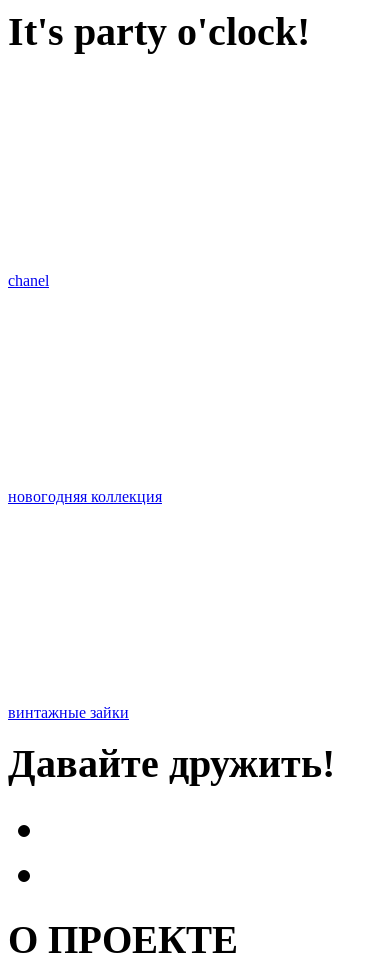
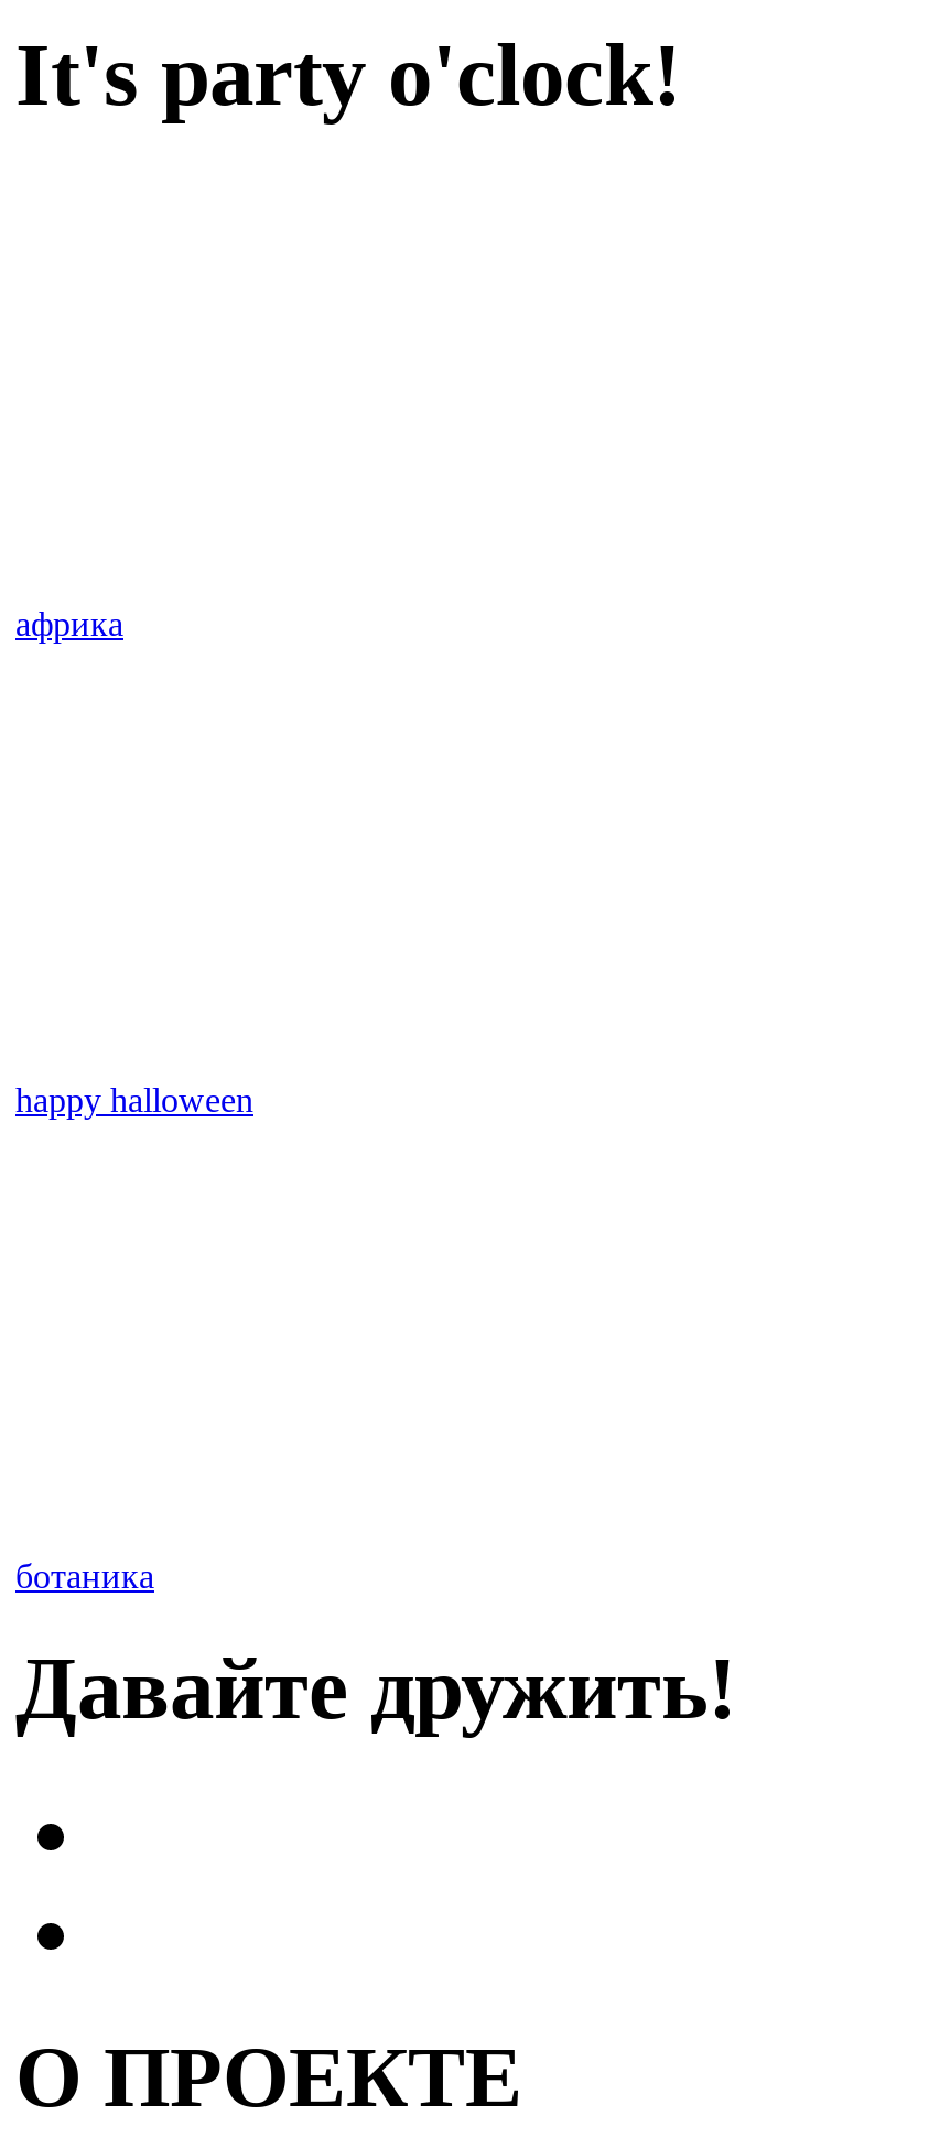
[8,272,49,289] chanel -> [15,605,123,642] африка
[8,488,162,505] новогодняя коллекция -> [15,1081,253,1118] happy halloween
[8,704,129,721] винтажные зайки -> [15,1557,154,1594] ботаника

